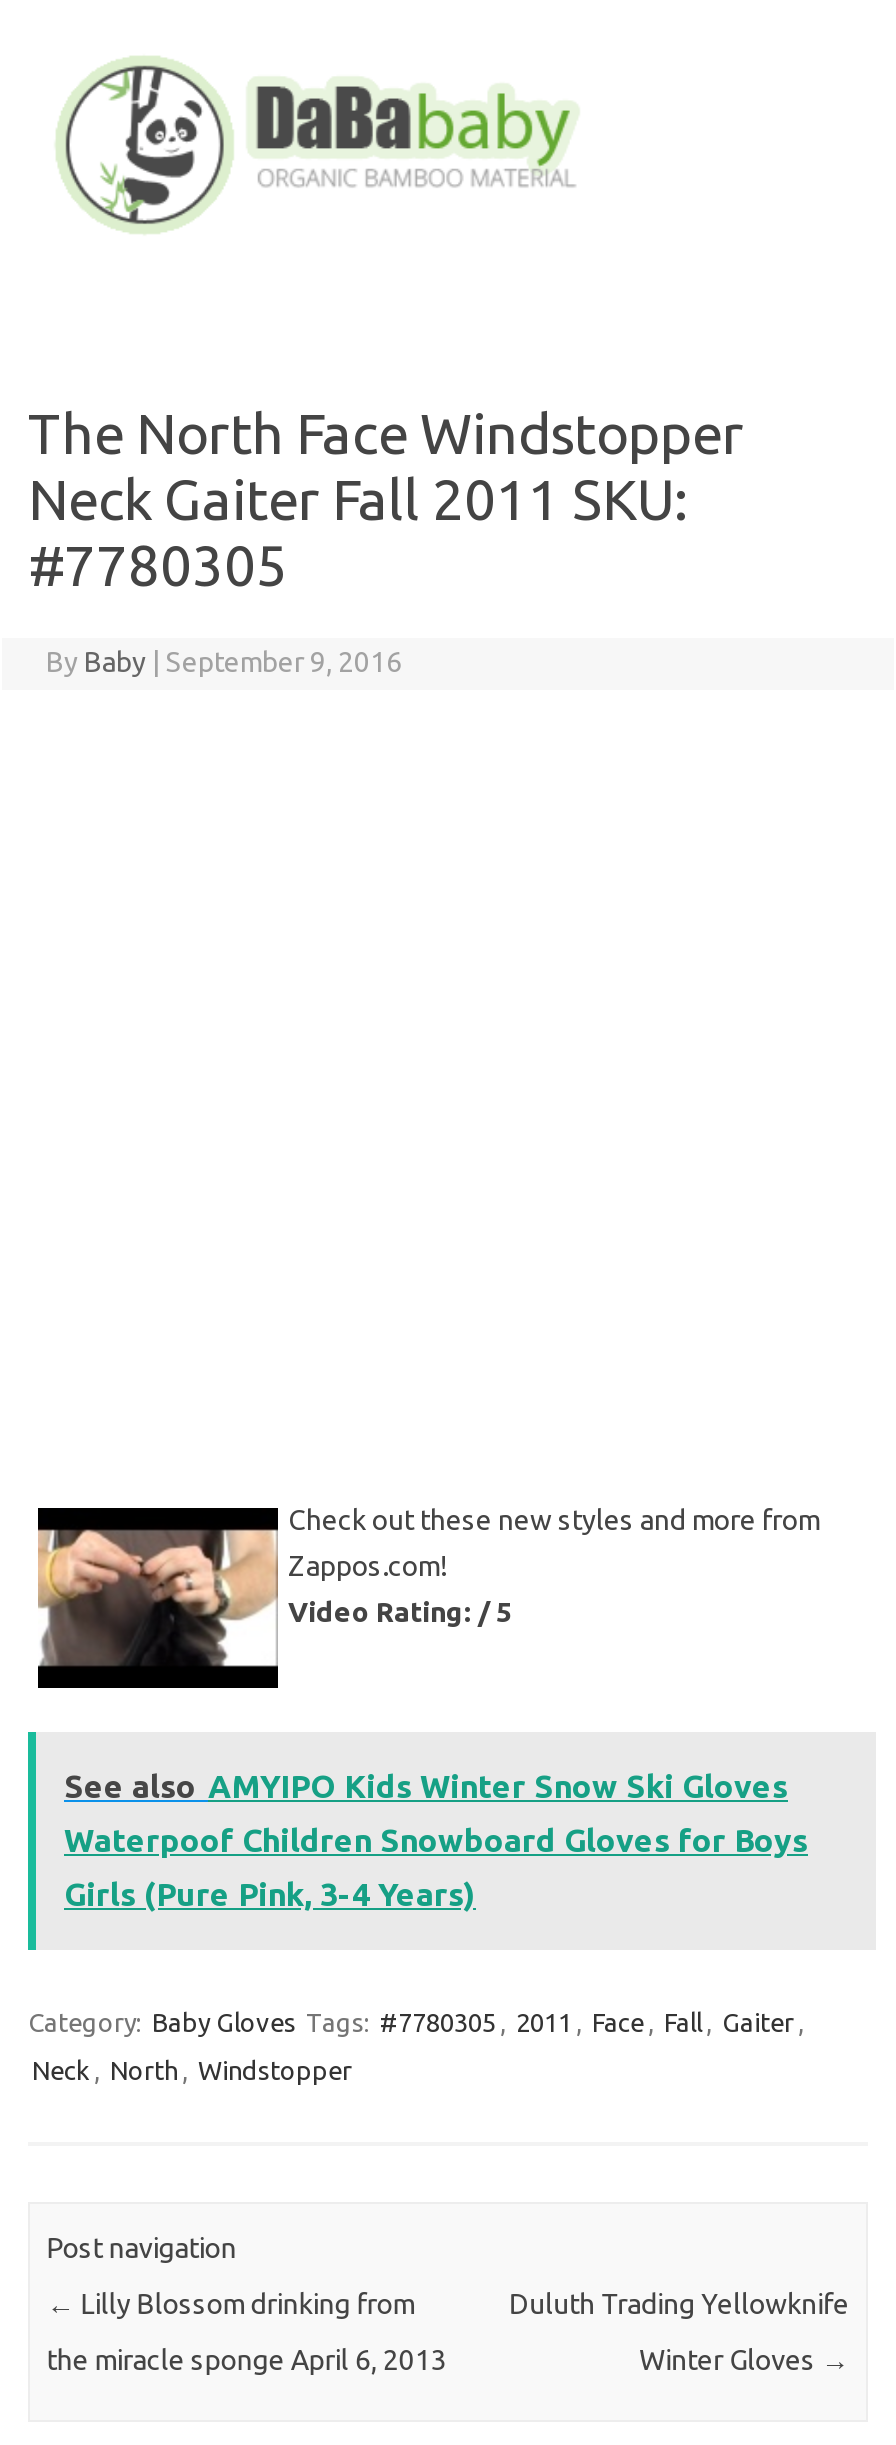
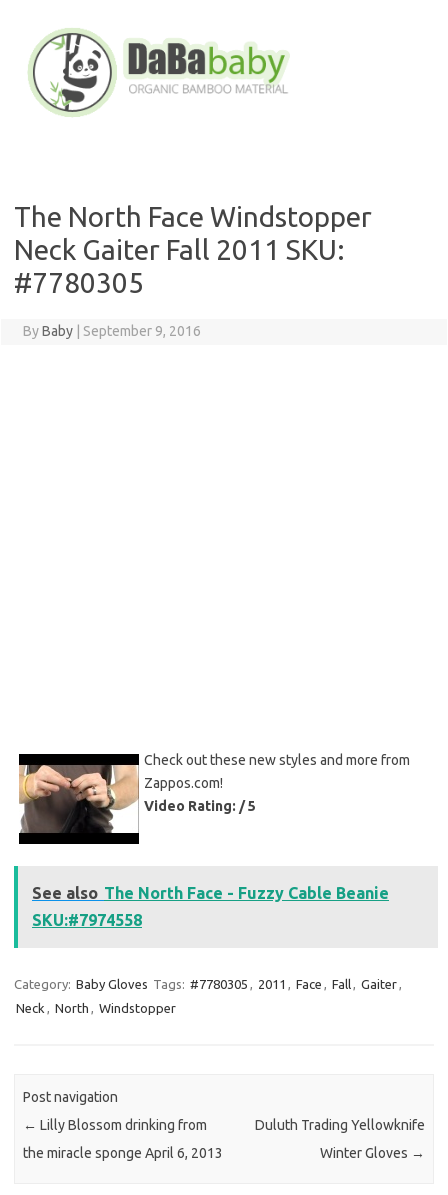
[64,1768,808,1912] See also AMYIPO Kids Winter Snow Ski Gloves | Waterpoof Children Snowboard Gloves for Boys | Girls (Pure Pink, 3-4 Years) -> [32,884,389,929] See also The North Face - Fuzzy Cable Beanie | SKU:#7974558

